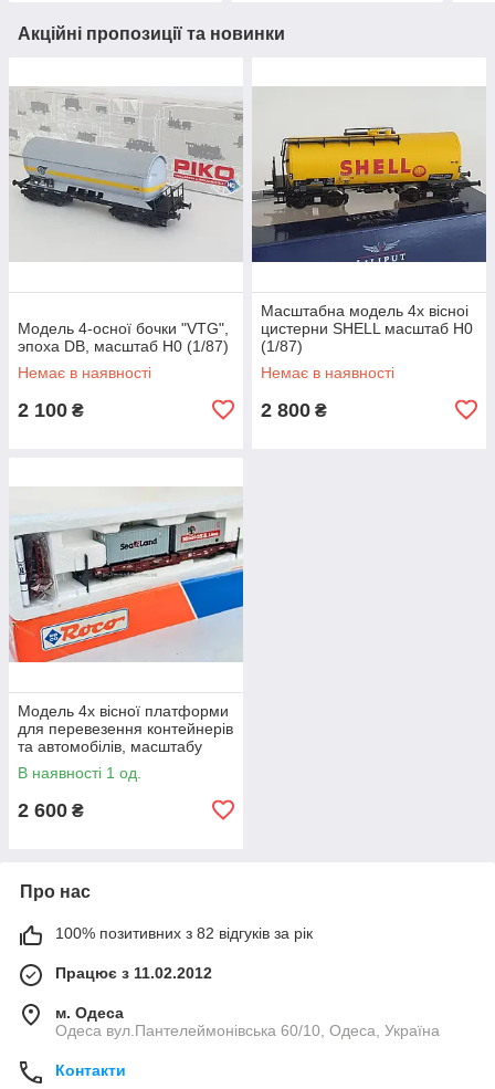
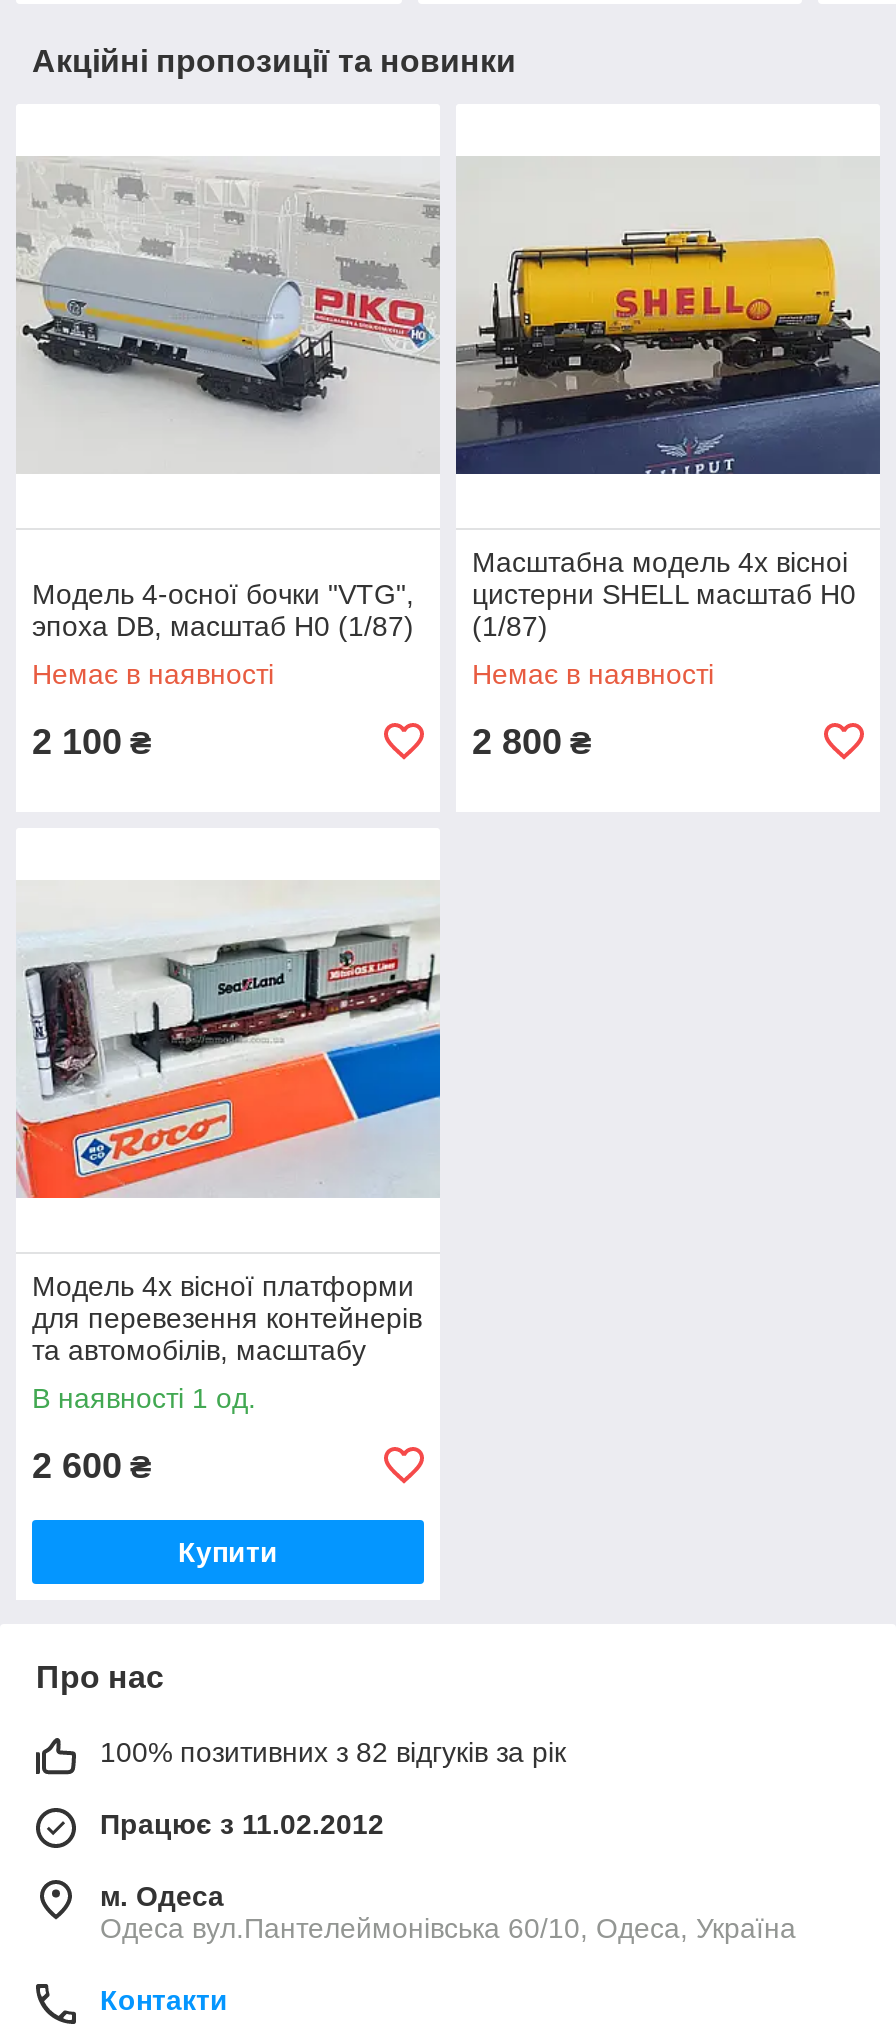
none -> [178,1536,278,1568] Купити

